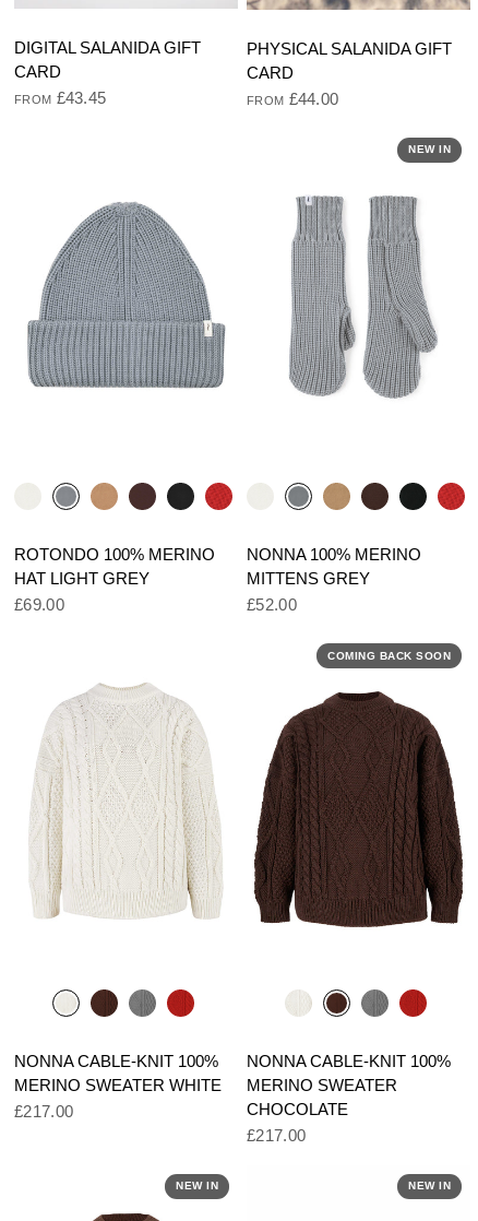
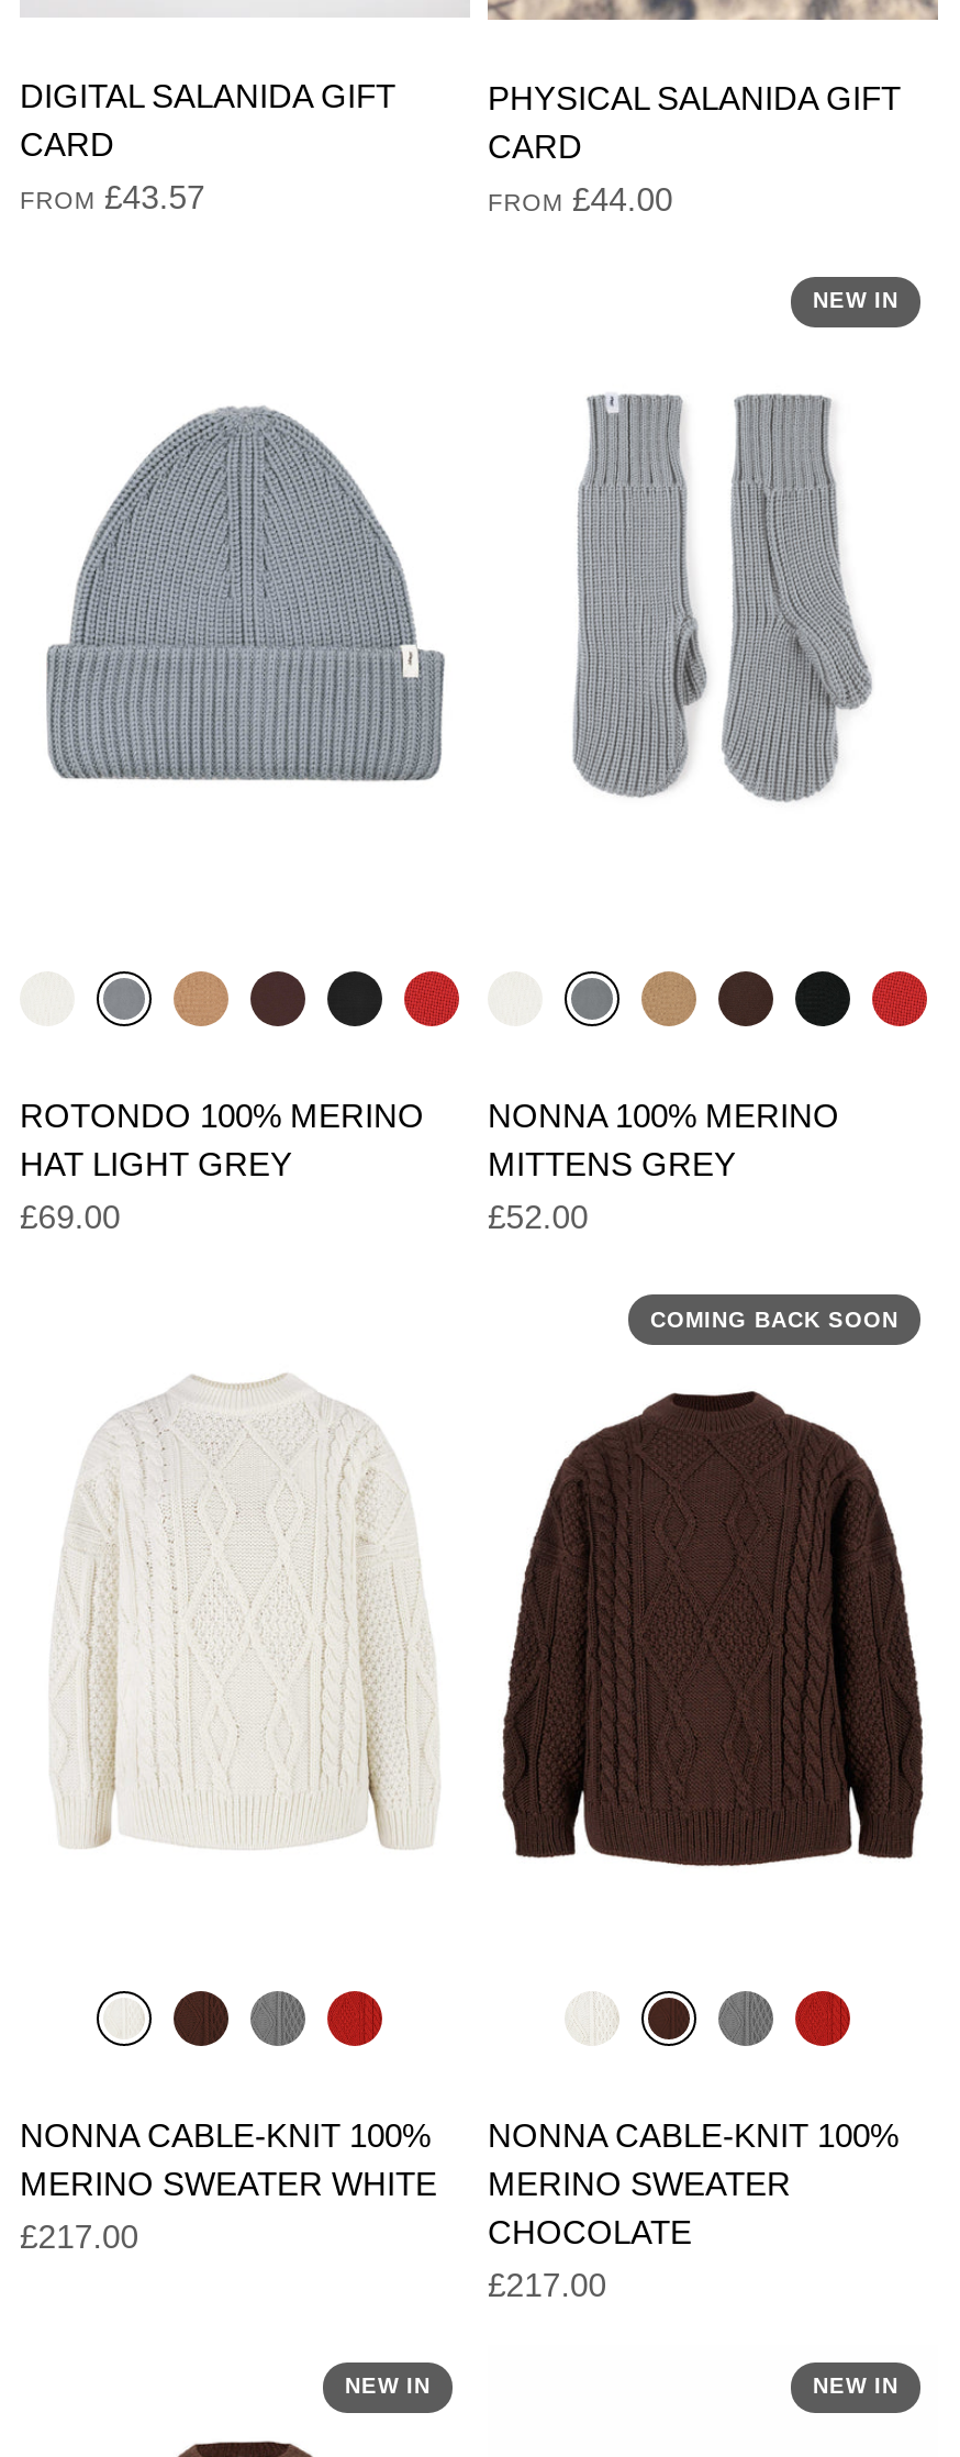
[14,88,106,106] FROM £43.45 -> [20,177,205,214] FROM £43.57

